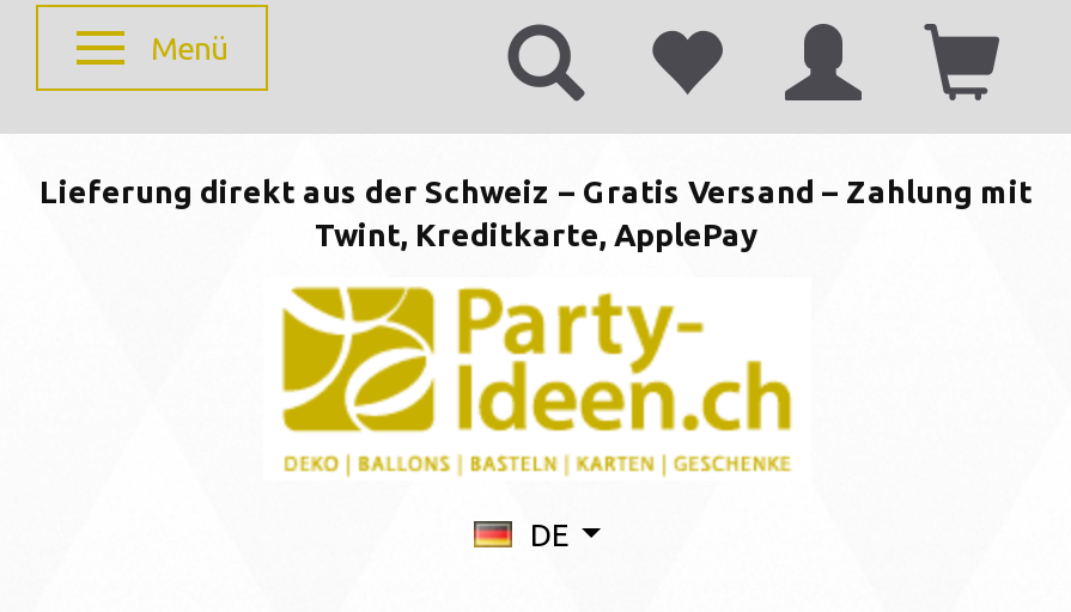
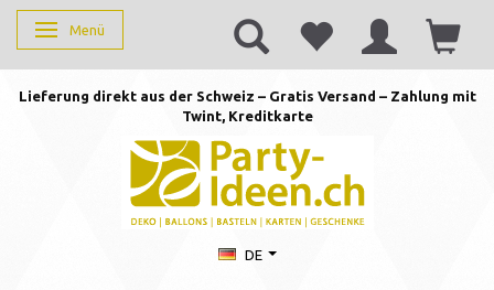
[315,217,757,250] Twint, Kreditkarte, ApplePay -> [181,108,313,123] Twint, Kreditkarte

